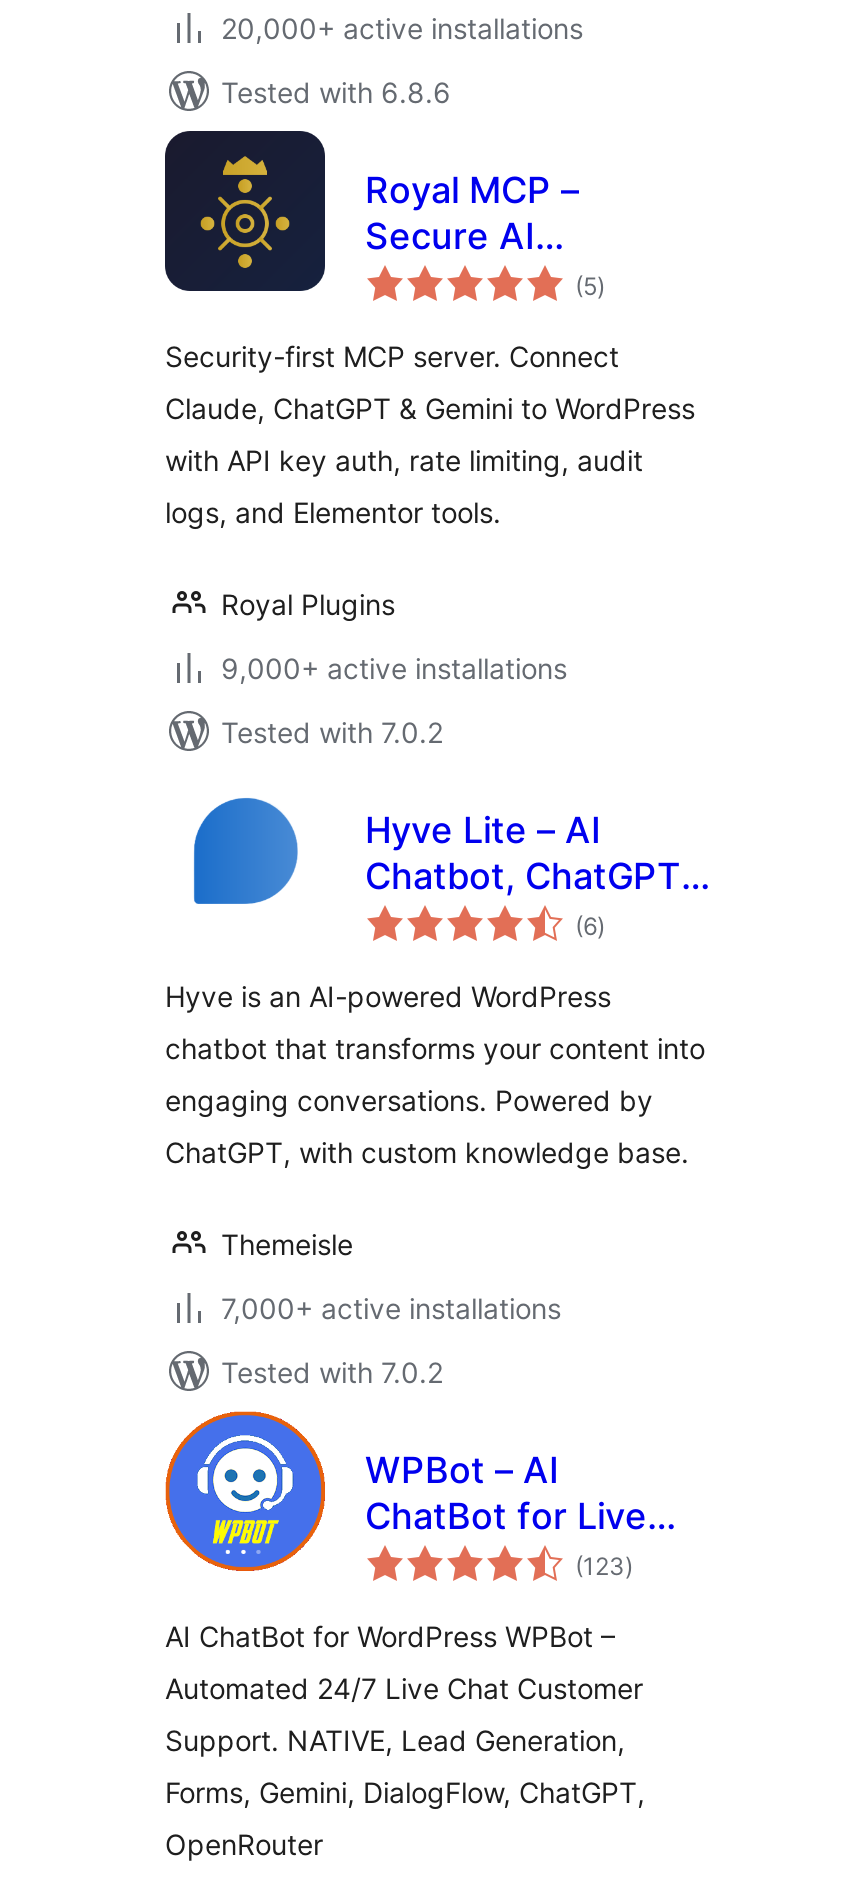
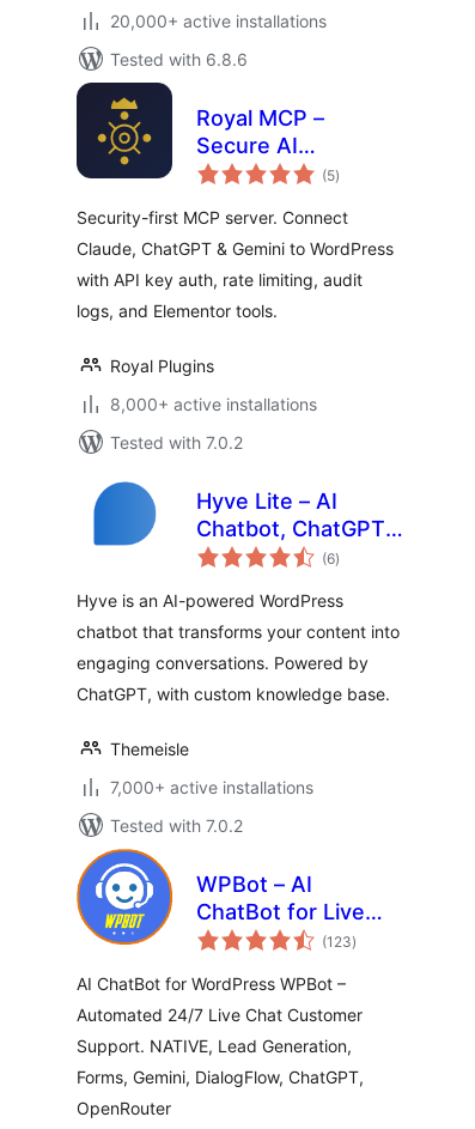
[221,651,567,685] 9,000+ active installations -> [110,394,317,414] 8,000+ active installations

